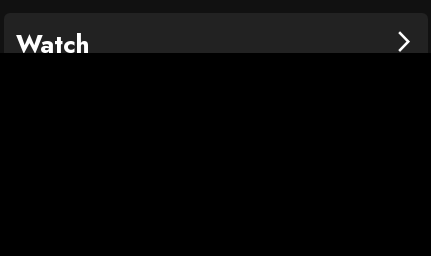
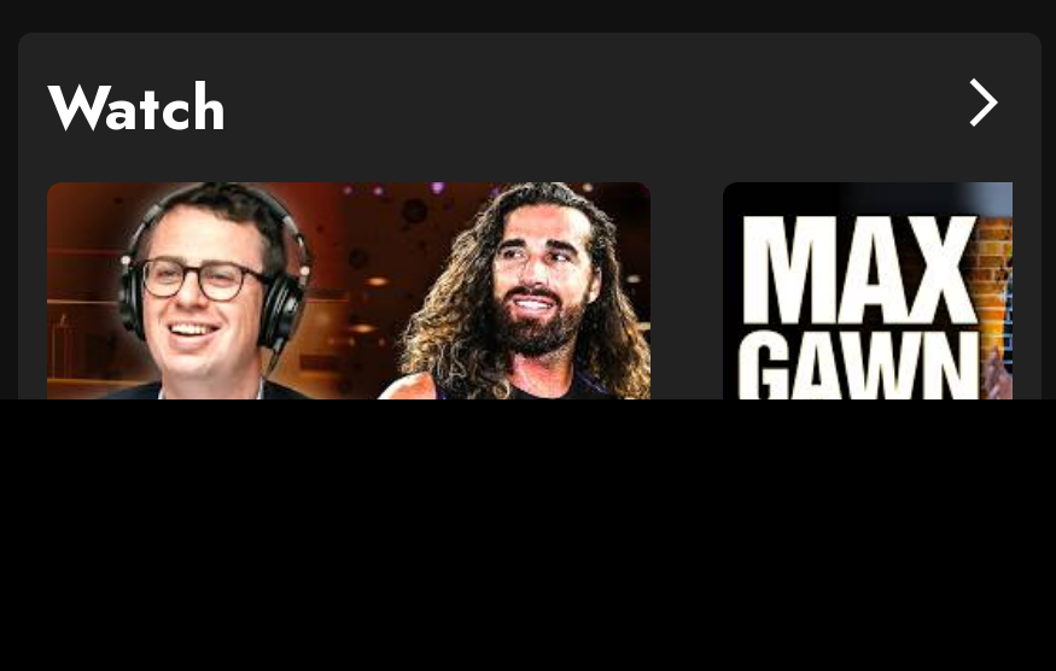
none -> [21,134,1039,402] [image]

